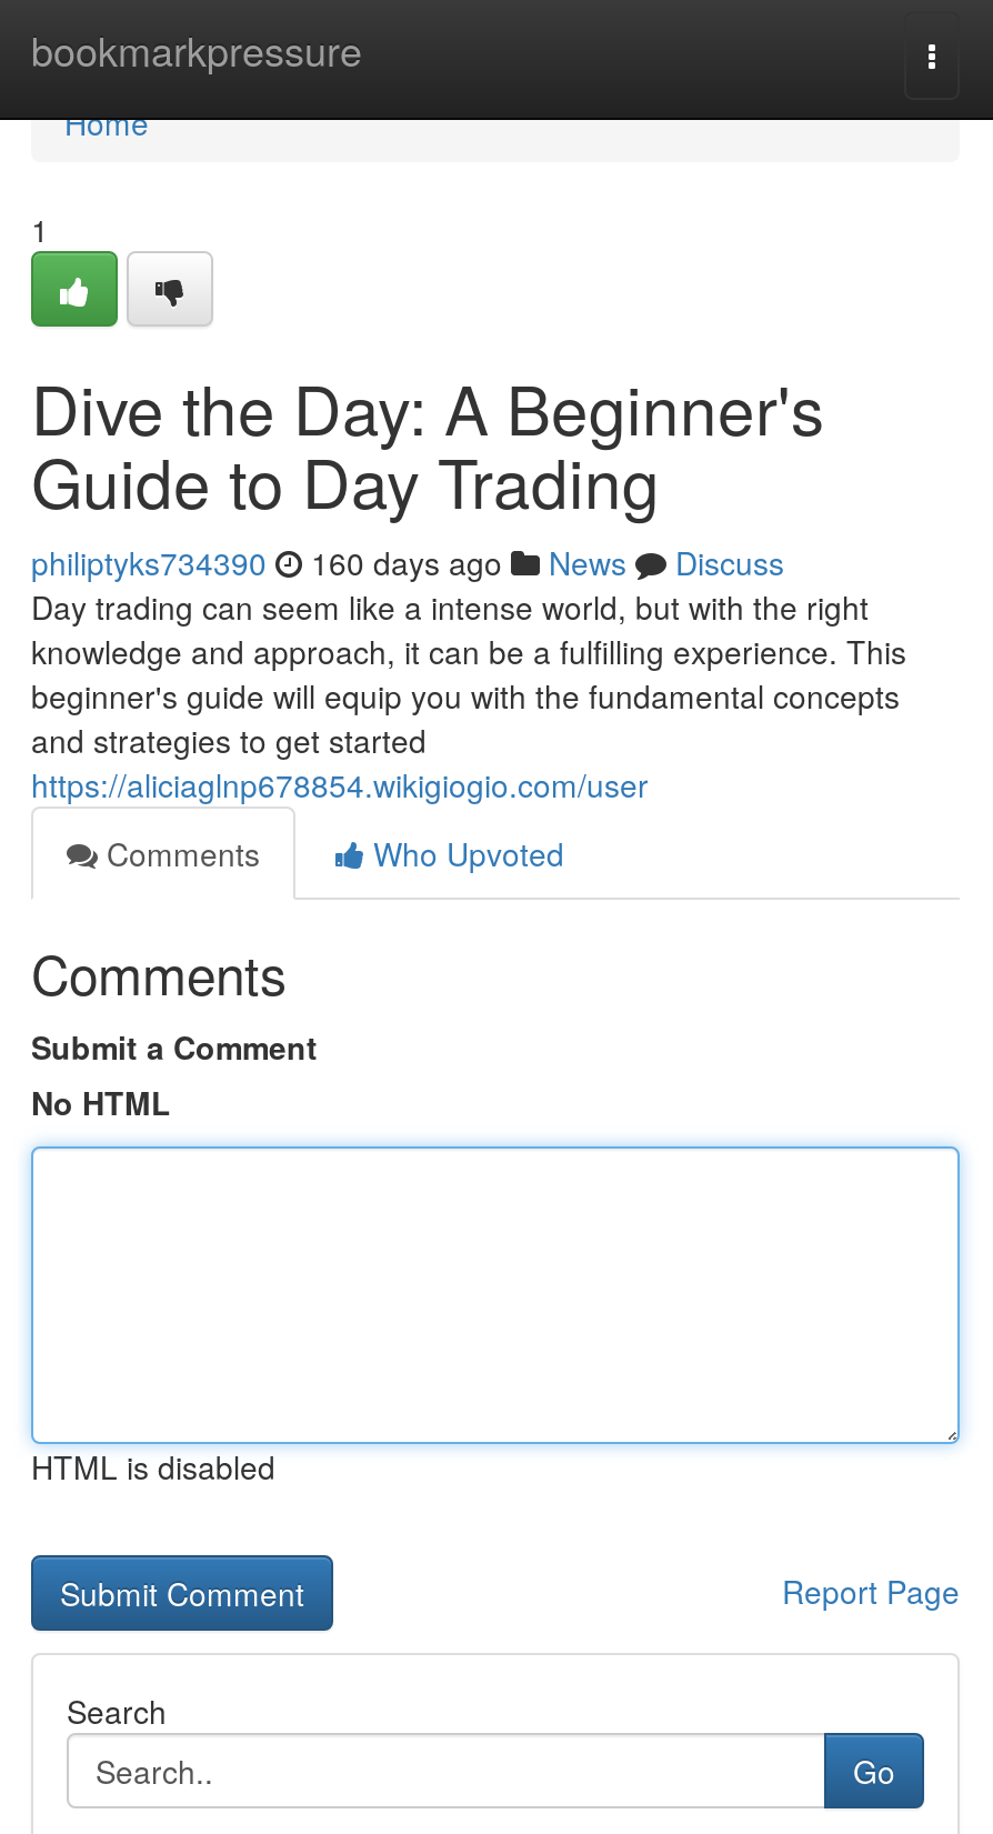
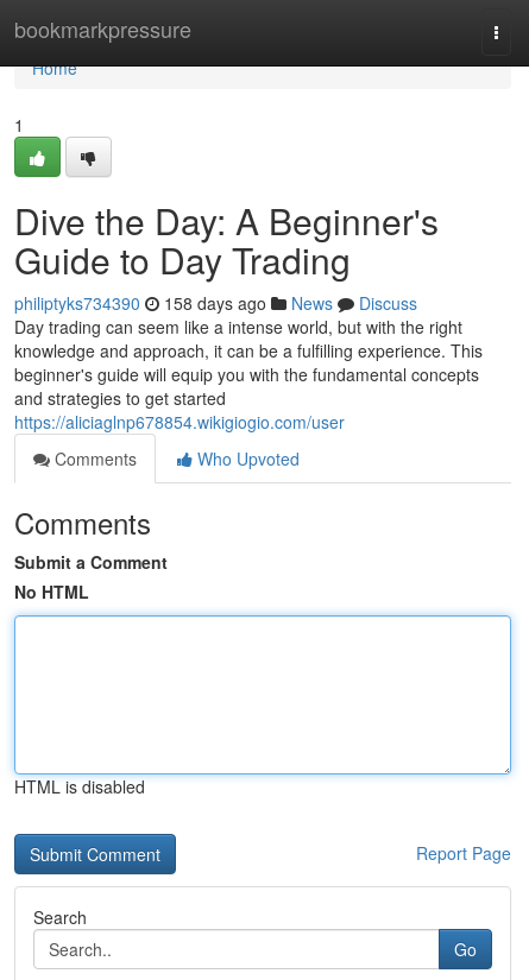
[31,540,784,584] philiptyks734390 160 days ago News Discuss -> [14,291,417,315] philiptyks734390 158 days ago News Discuss

